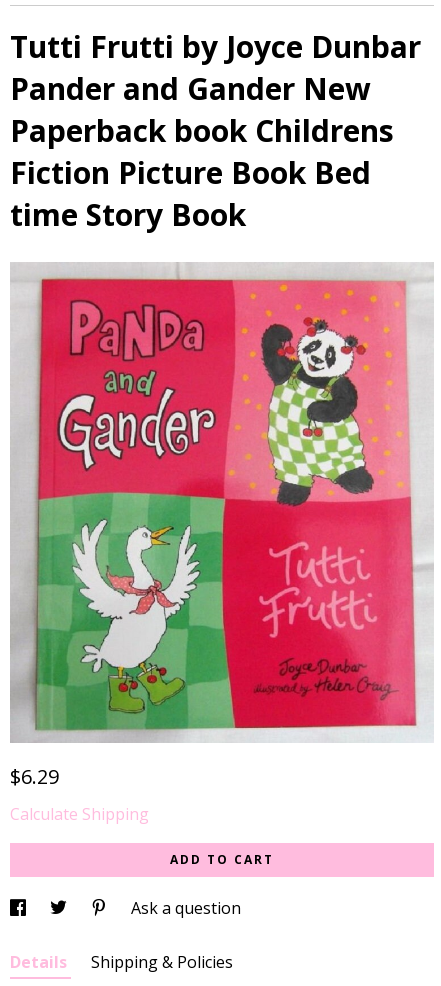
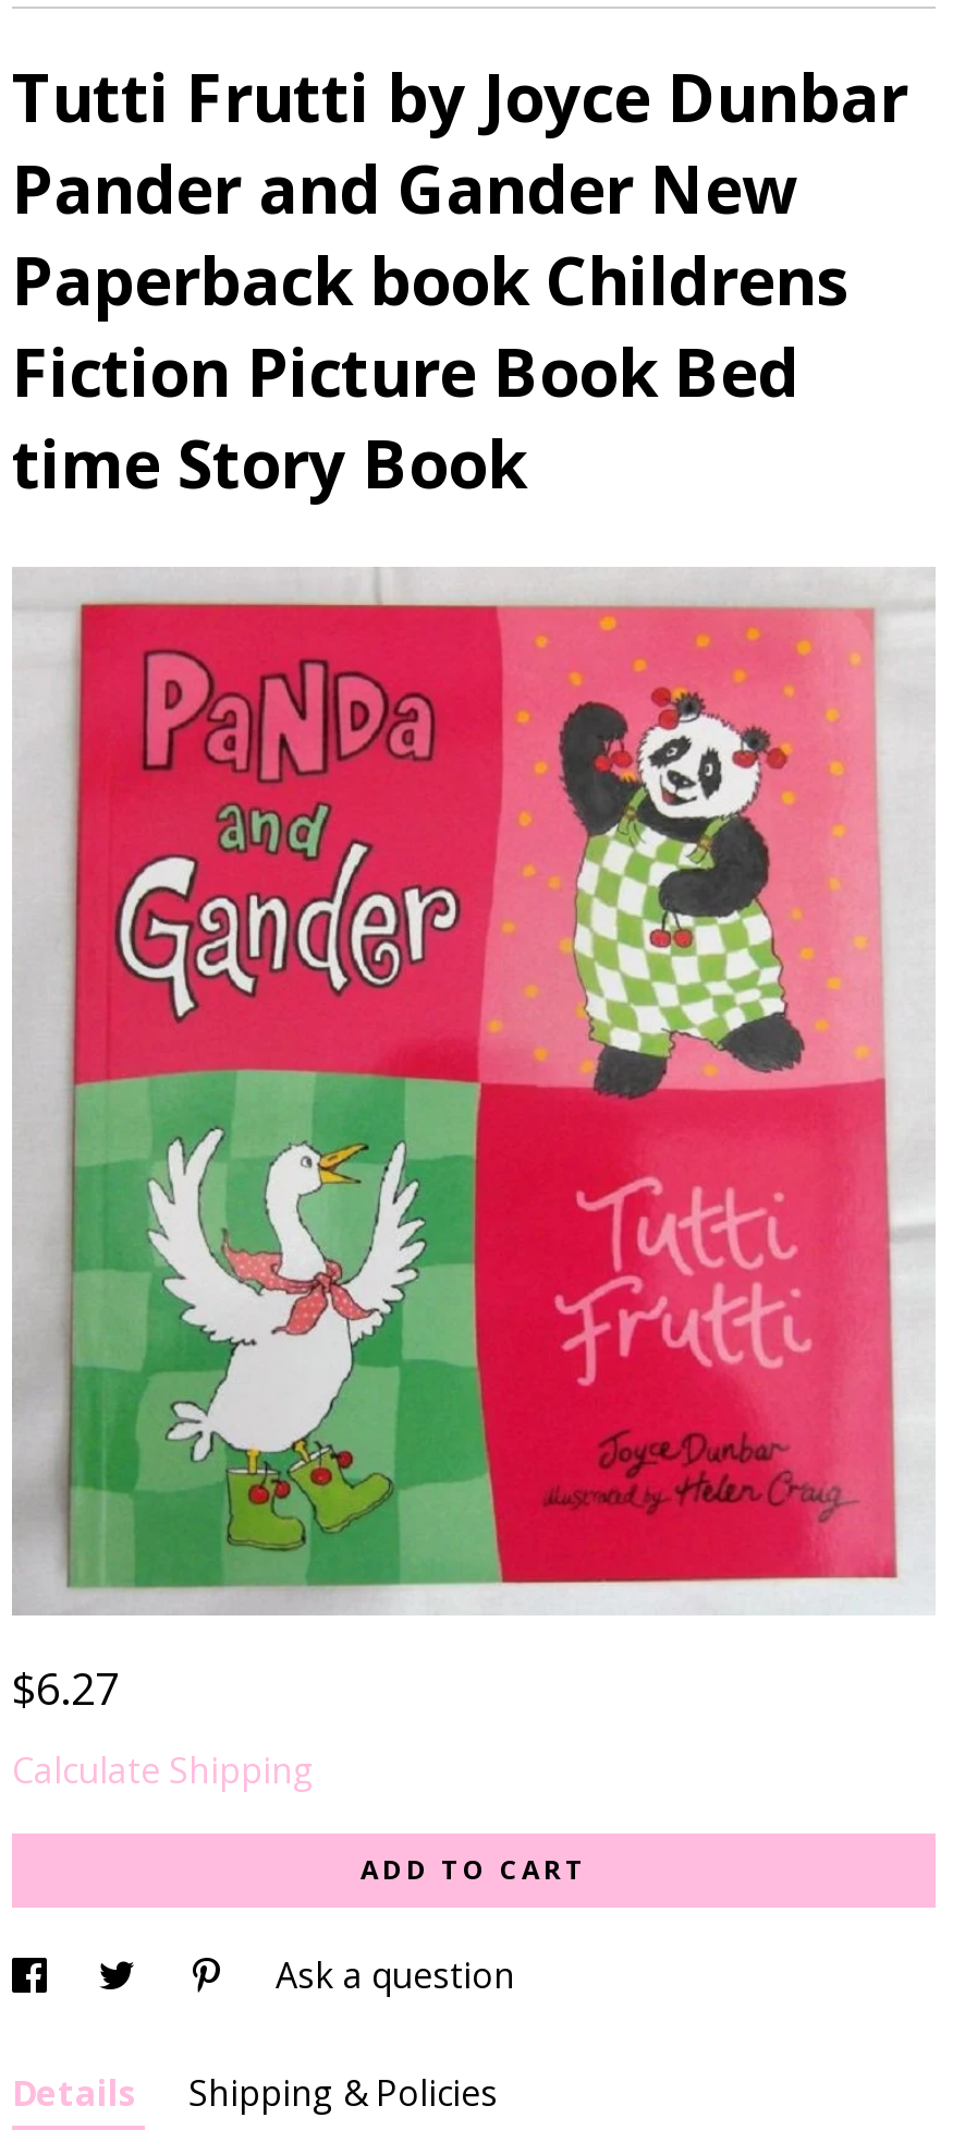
[10,763,59,790] $6.29 -> [12,1660,119,1719] $6.27

